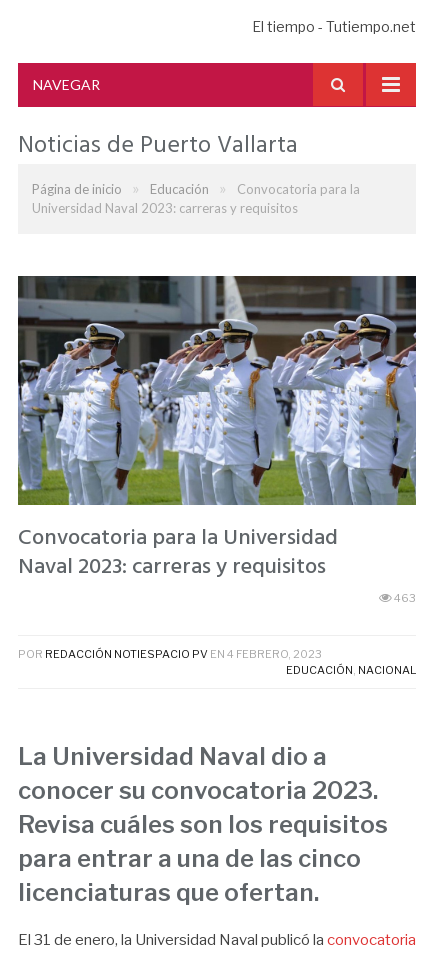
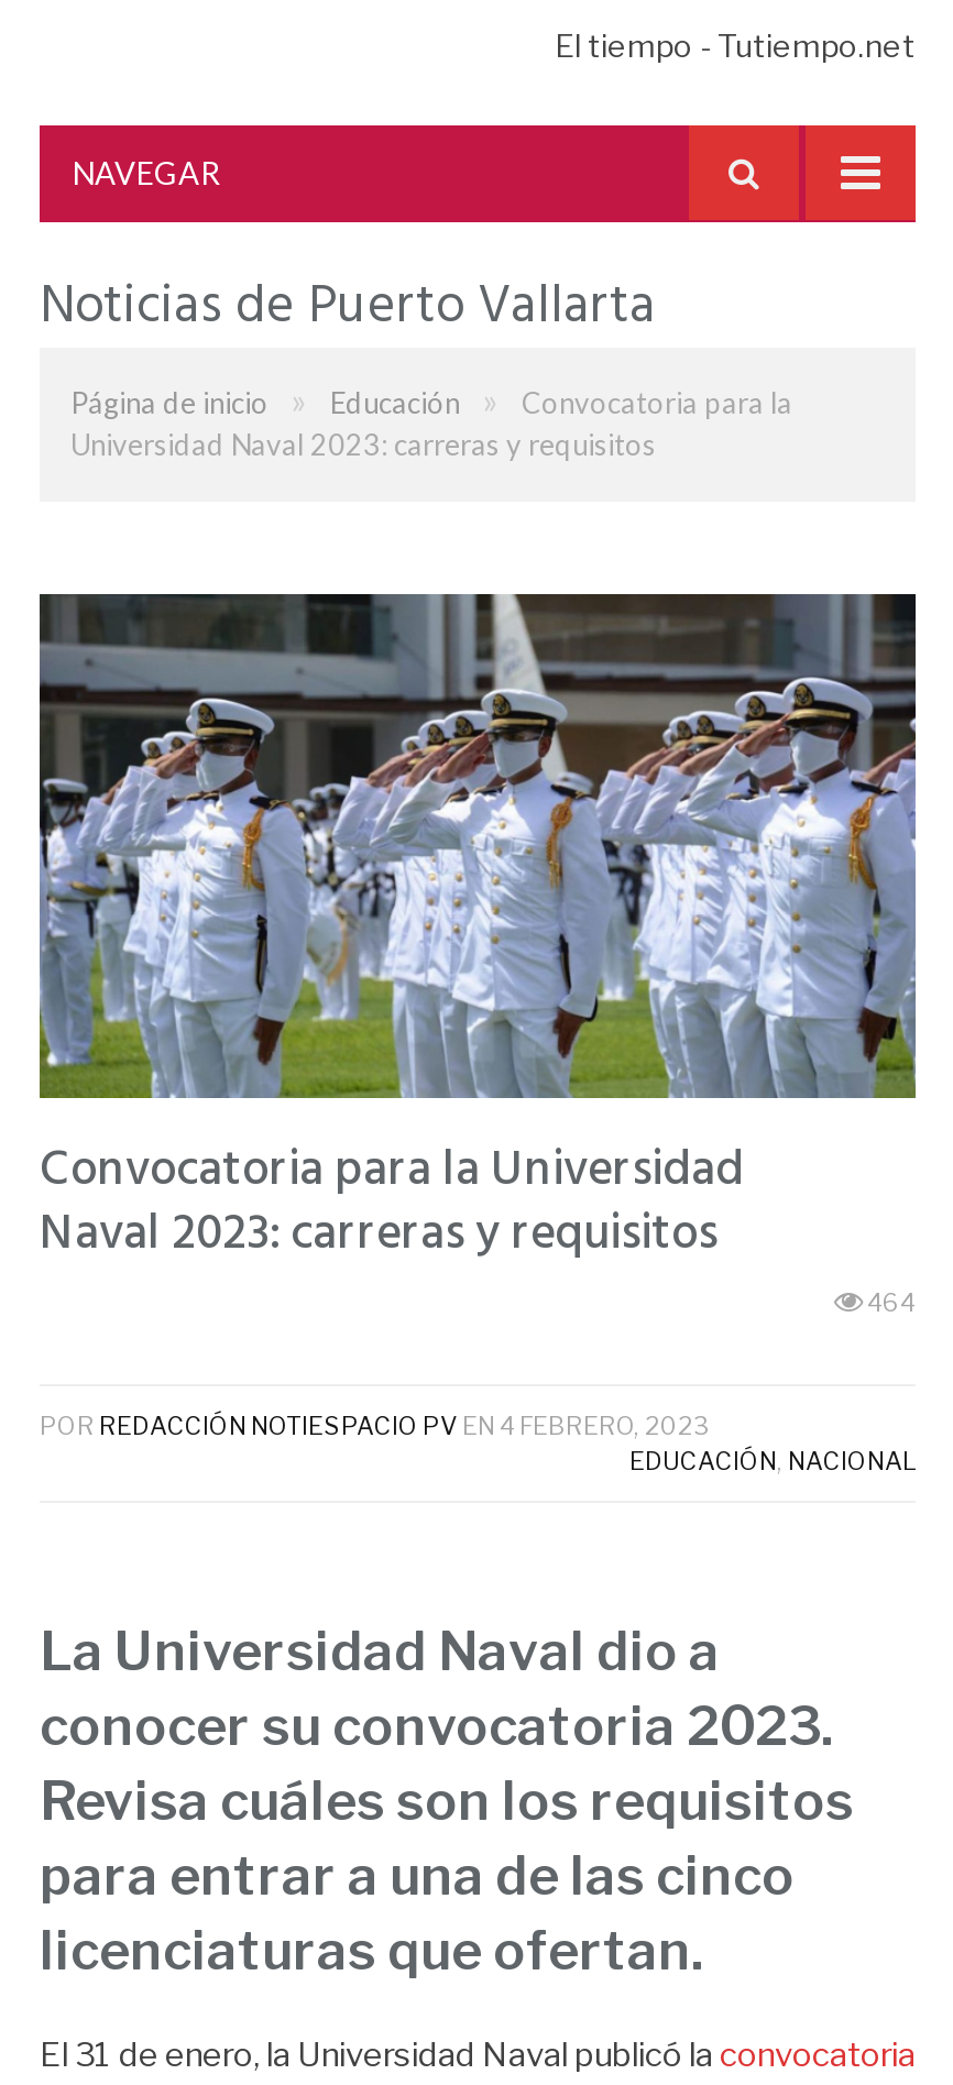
[392,590,416,604] 463 -> [863,1286,916,1317] 464

